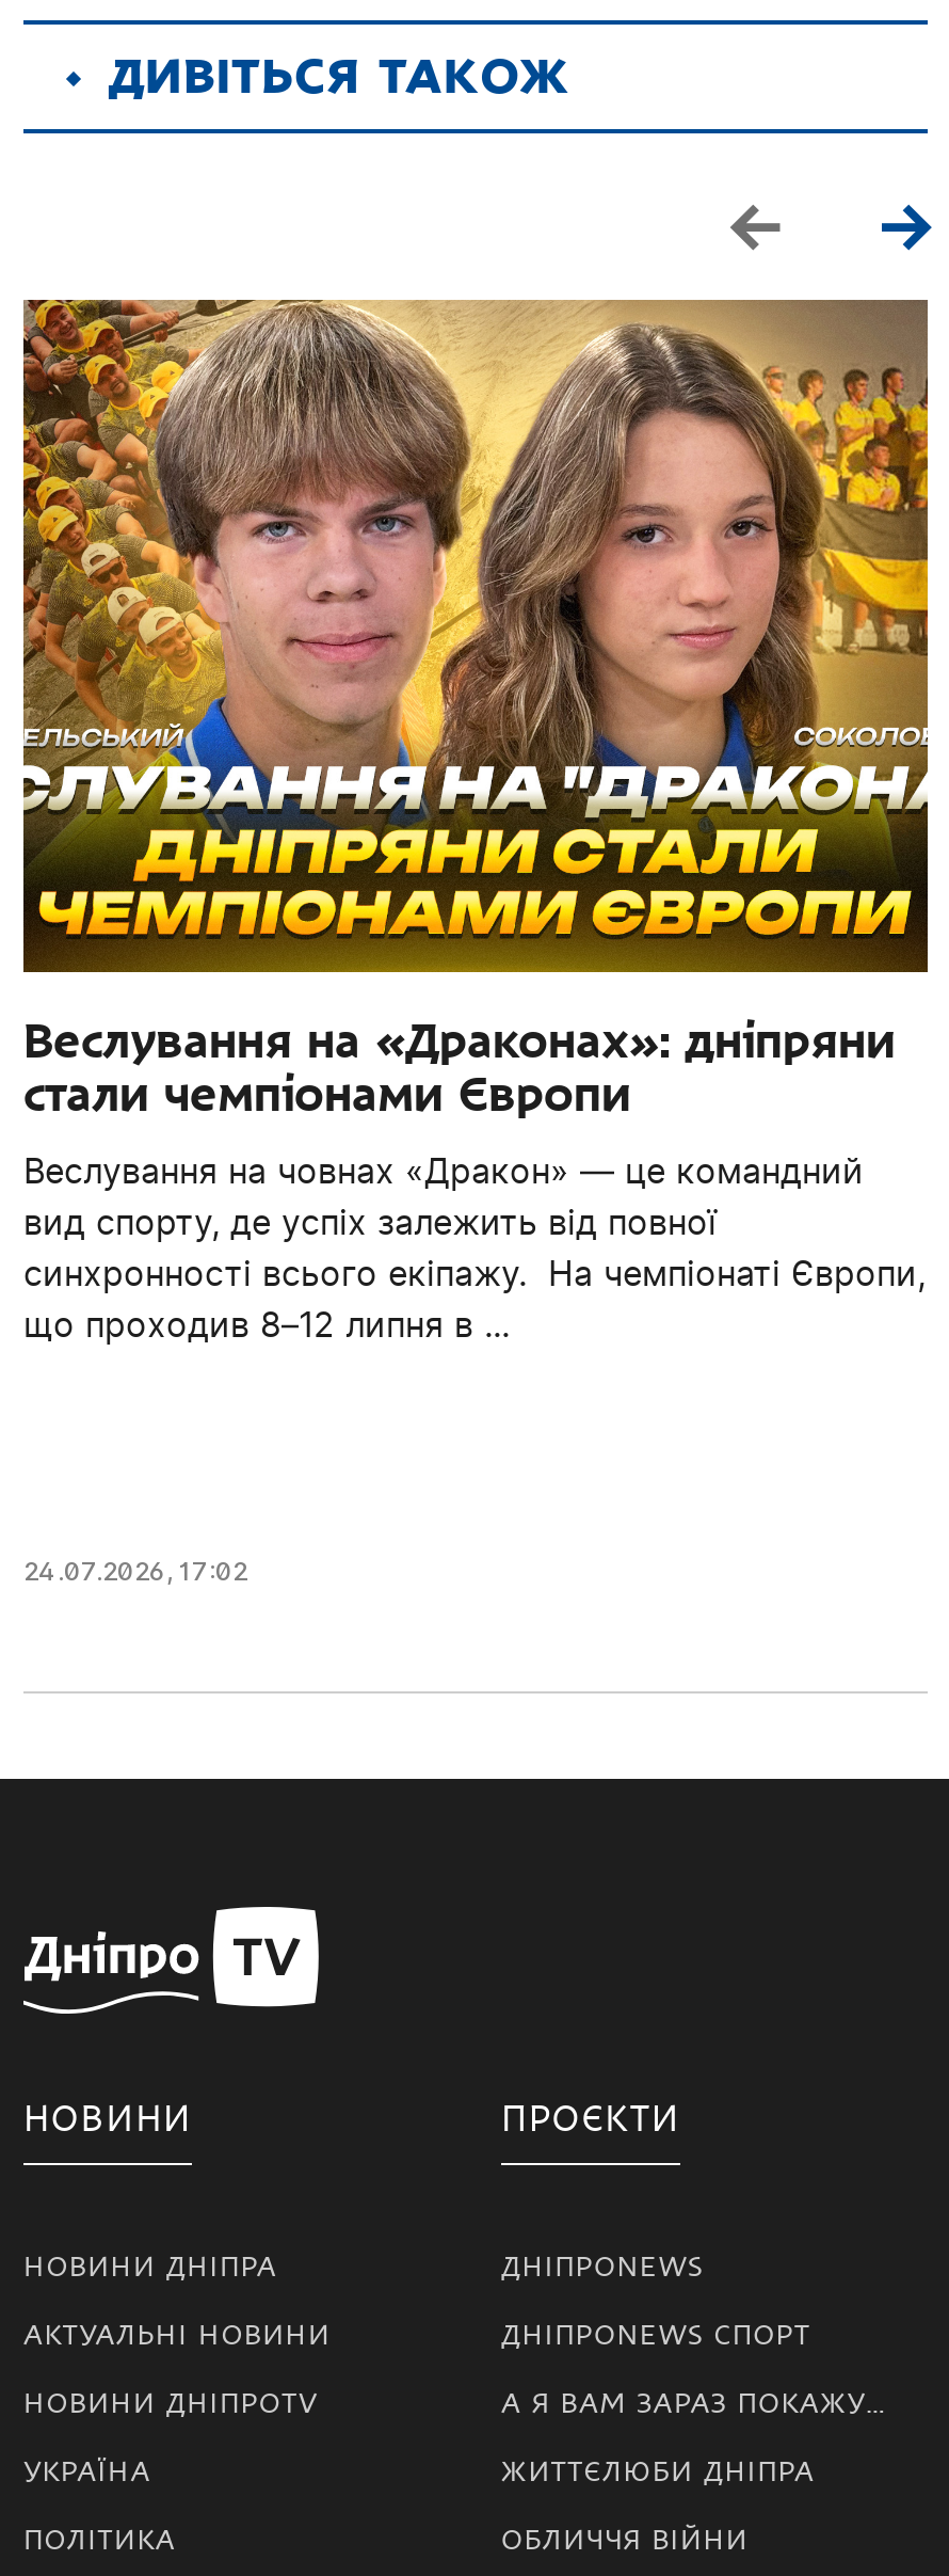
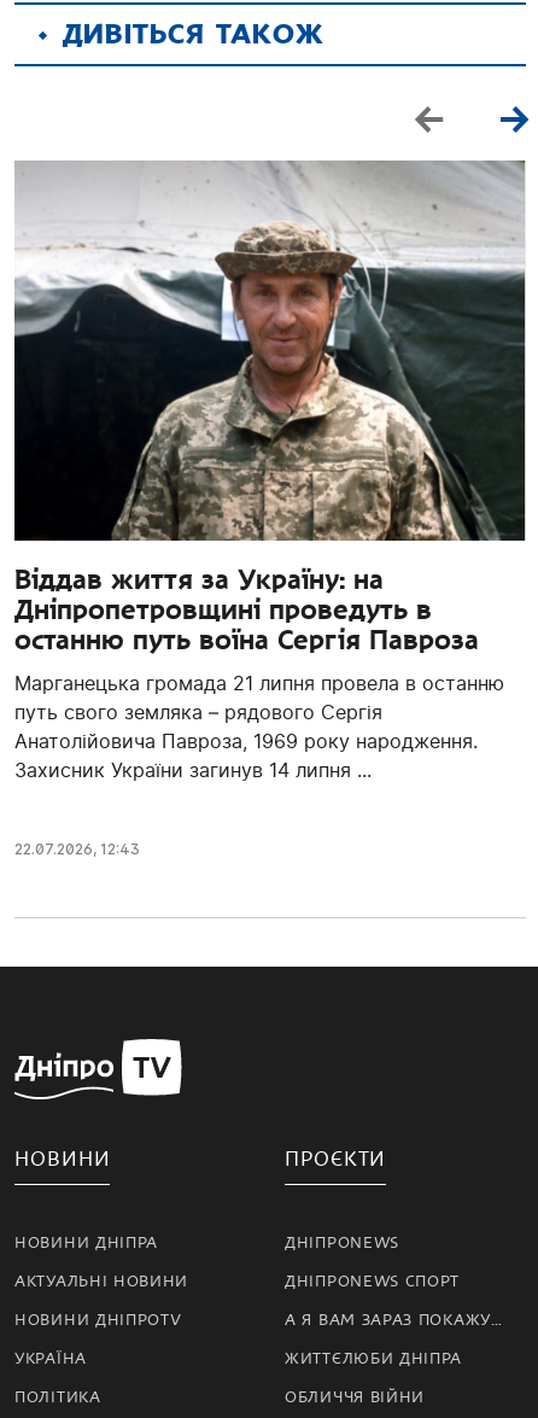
[21,298,930,1121] [image] | Веслування на «Драконах»: дніпряни | стали чемпіонами Європи -> [13,161,526,655] [image] | Віддав життя за Україну: на | Дніпропетровщині проведуть в | останню путь воїна Сергія Павроза
[23,1149,926,1345] Веслування на човнах «Дракон» — це командний | вид спорту, де успіх залежить від повної | синхронності всього екіпажу. На чемпіонаті Європи, | що проходив 8–12 липня в ... -> [14,671,504,782] Марганецька громада 21 липня провела в останню | путь свого земляка – рядового Сергія | Анатолійовича Павроза, 1969 року народження. | Захисник України загинув 14 липня ...
[23,1555,247,1587] 24.07.2026, 17:02 -> [14,840,140,858] 22.07.2026, 12:43

